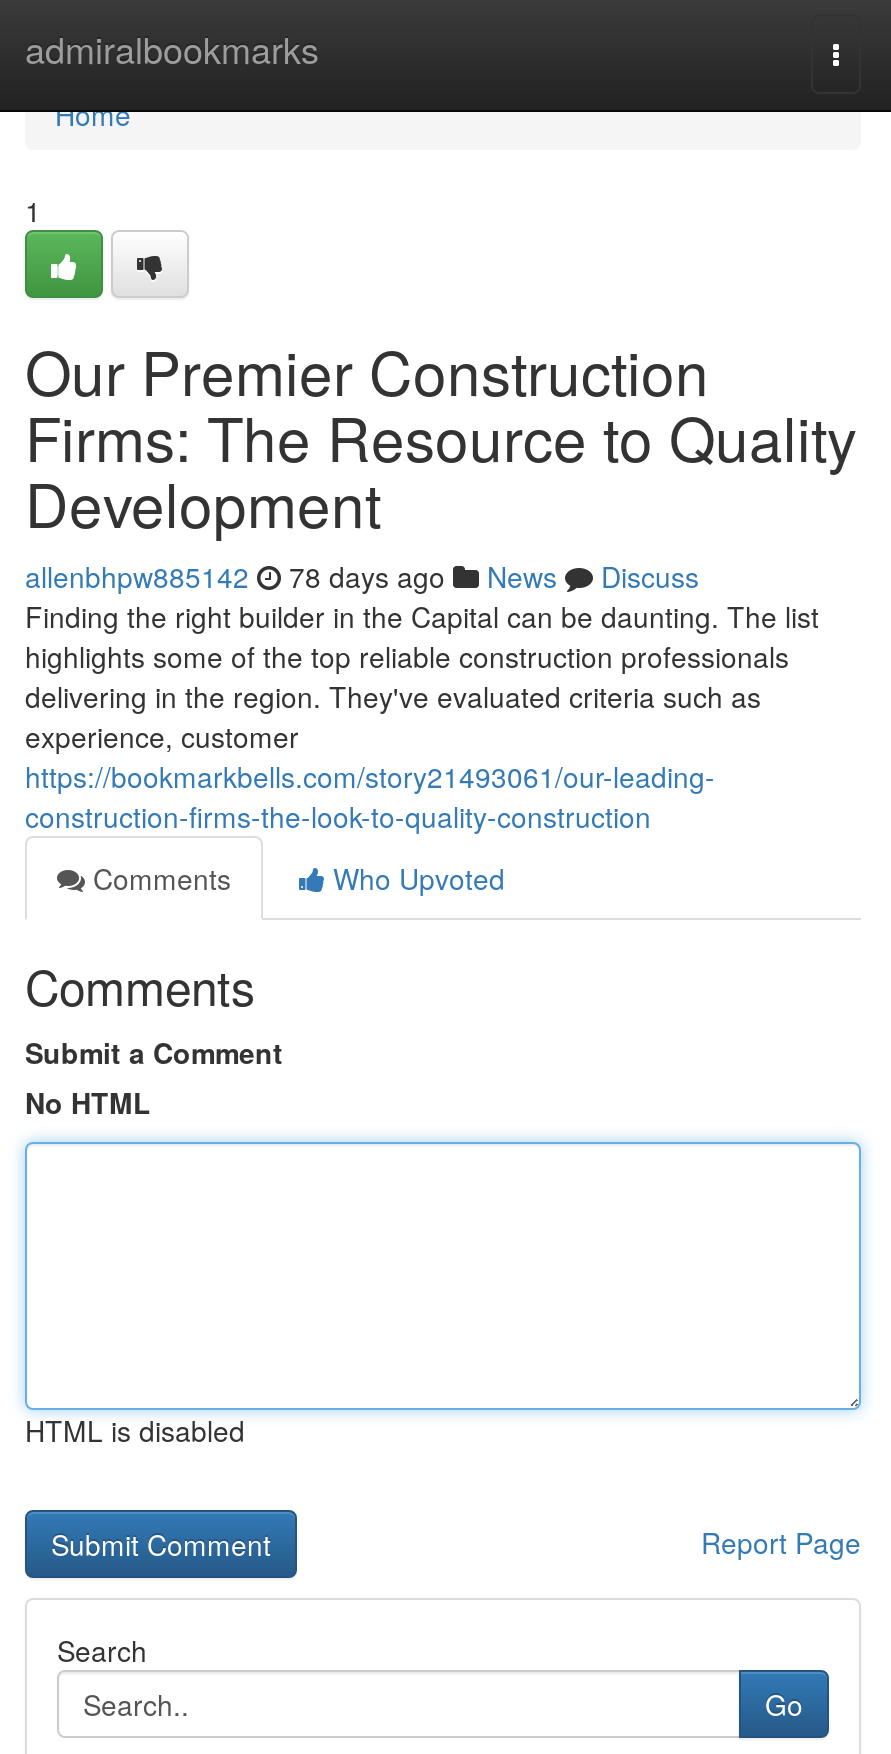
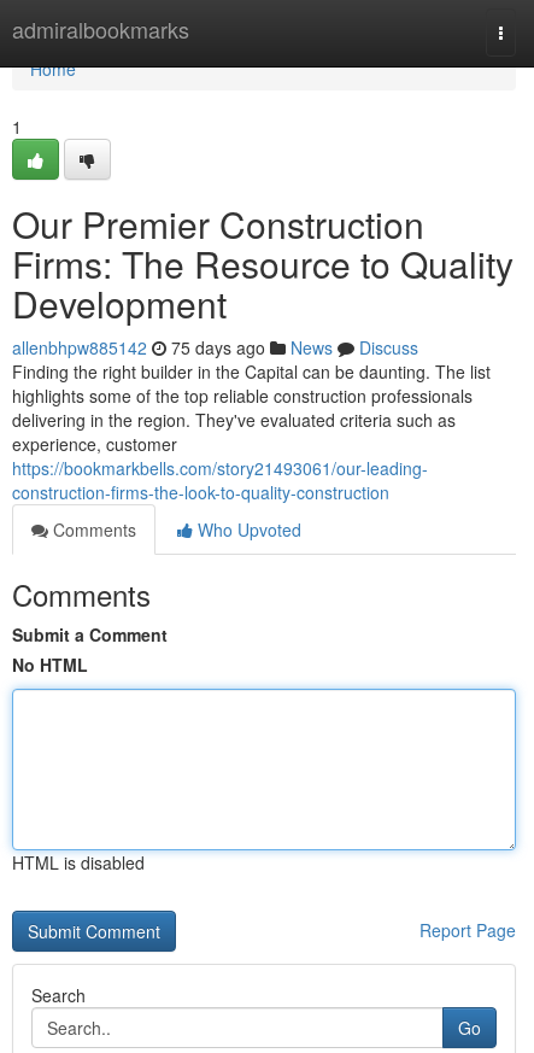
[25,556,699,596] allenbhpw885142 78 days ago News Discuss -> [12,335,418,359] allenbhpw885142 75 days ago News Discuss

